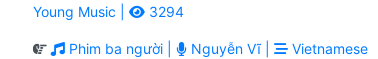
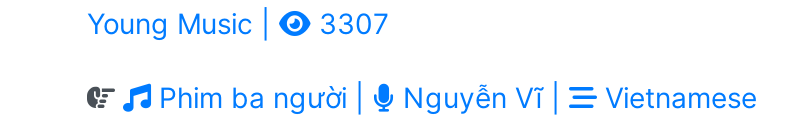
[145,3,184,20] 3294 -> [311,5,389,39] 3307

